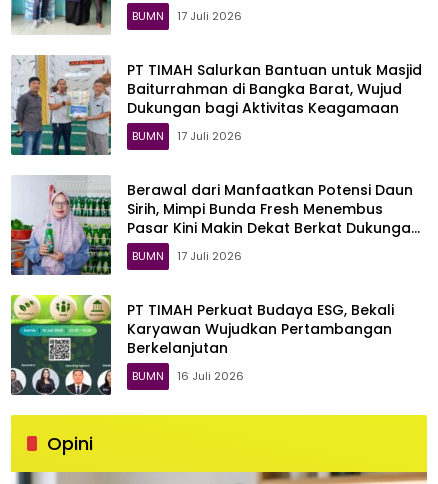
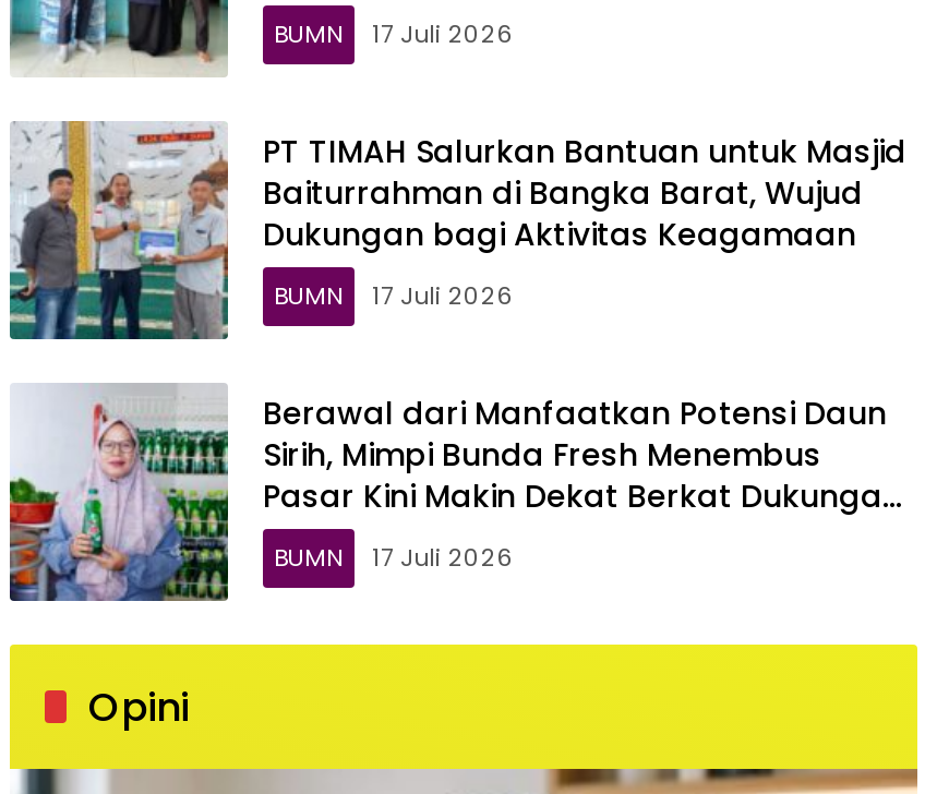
[10,294,394,396] [image] | PT TIMAH Perkuat Budaya ESG, Bekali | Karyawan Wujudkan Pertambangan | Berkelanjutan | BUMN | 16 Juli 2026 -> none

